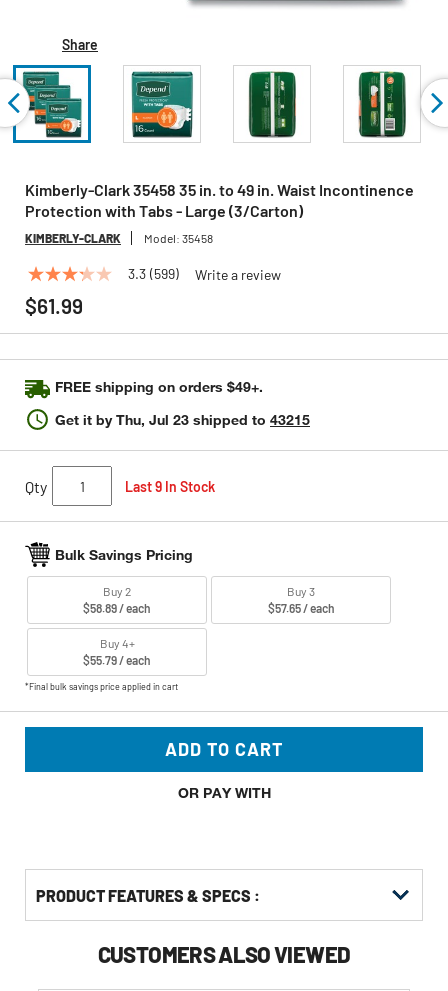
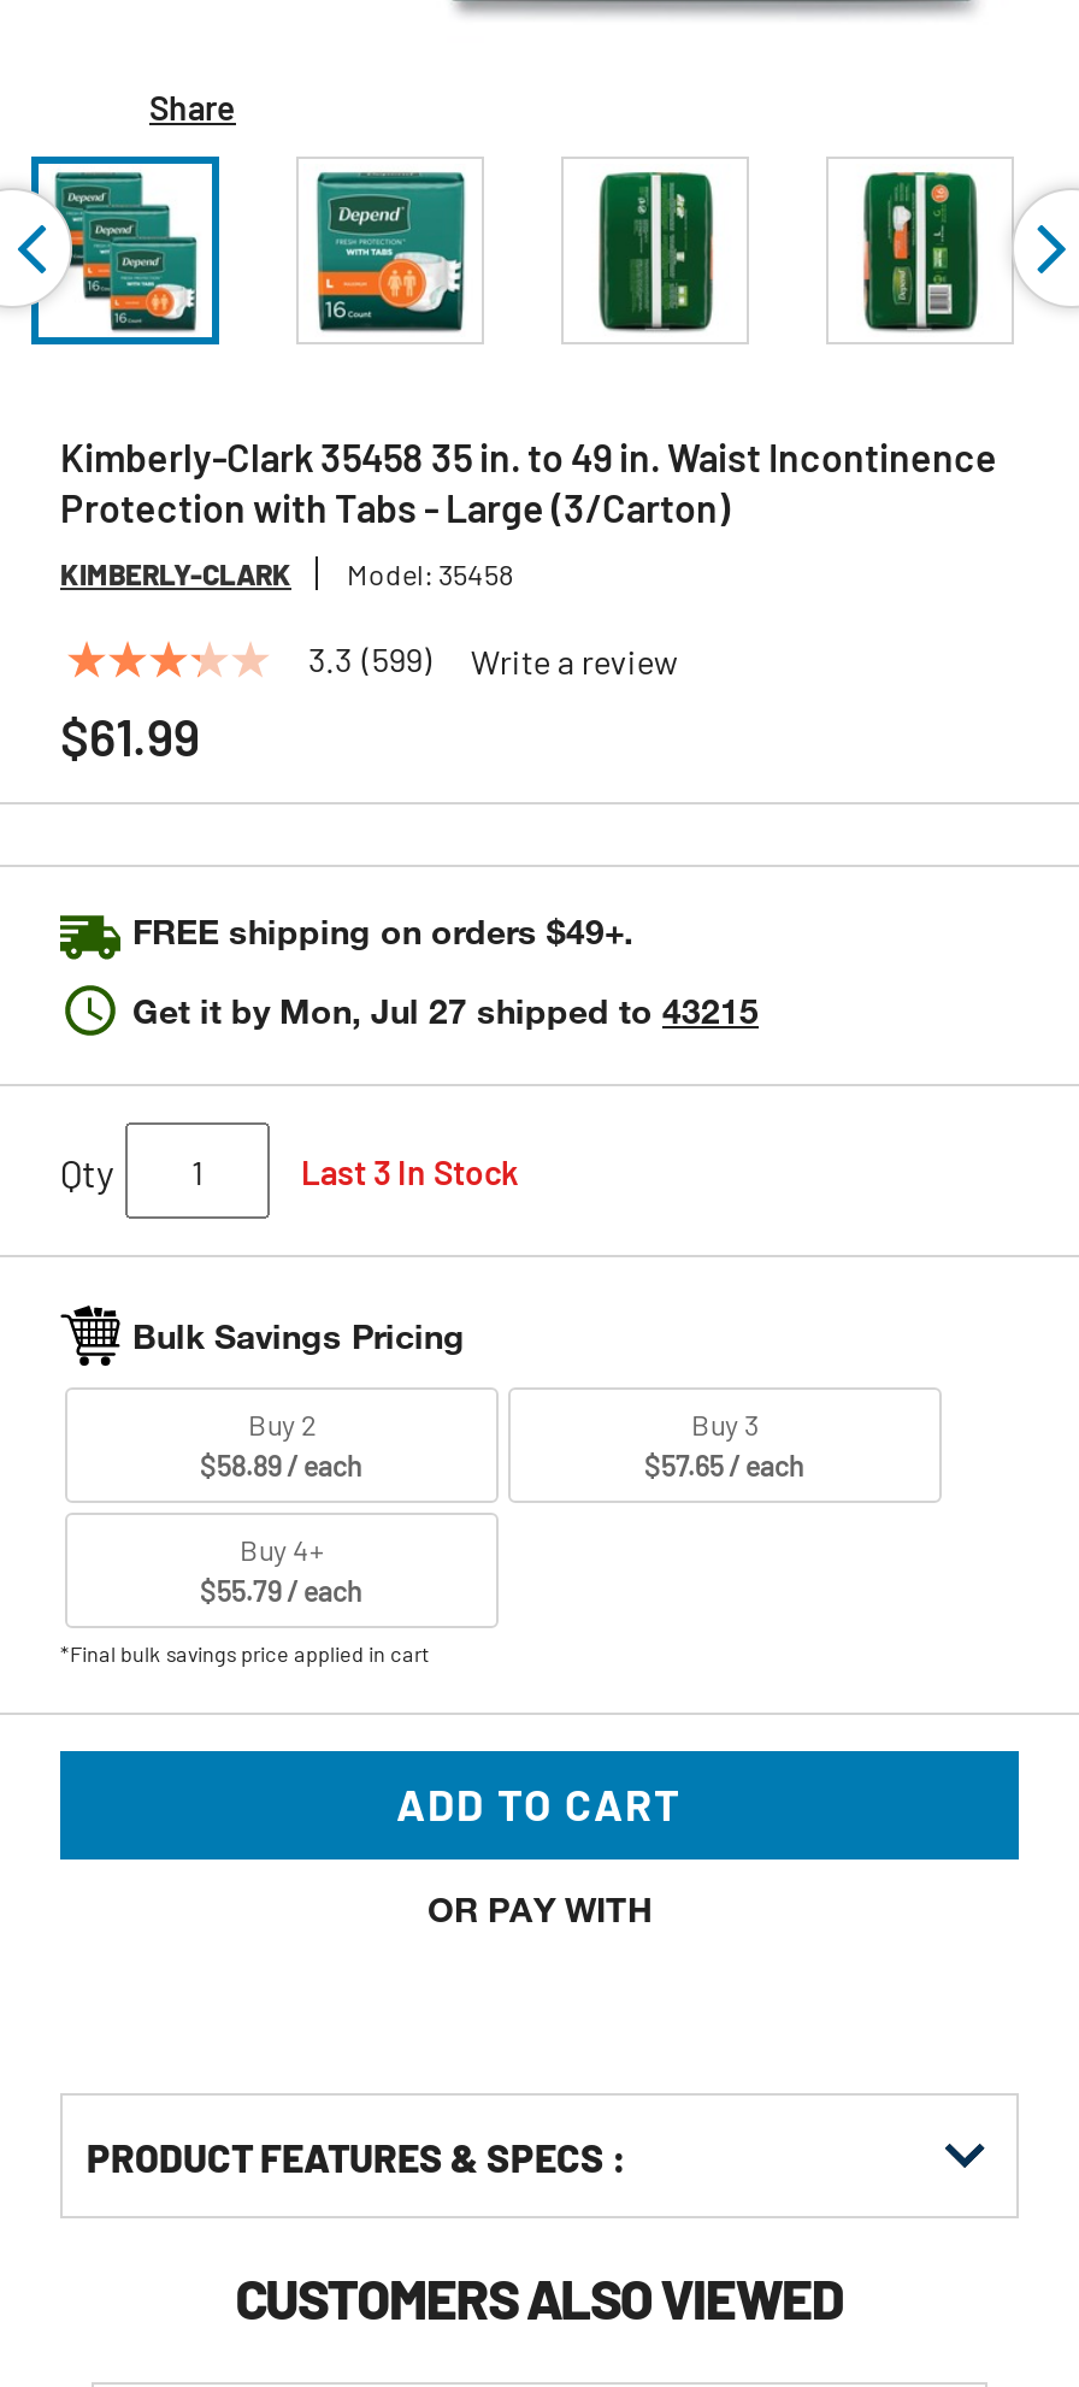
[55,411,310,428] Get it by Thu, Jul 23 shipped to 43215 -> [132,990,759,1031] Get it by Mon, Jul 27 shipped to 43215
[125,477,215,494] Last 9 In Stock -> [301,1150,518,1191] Last 3 In Stock

